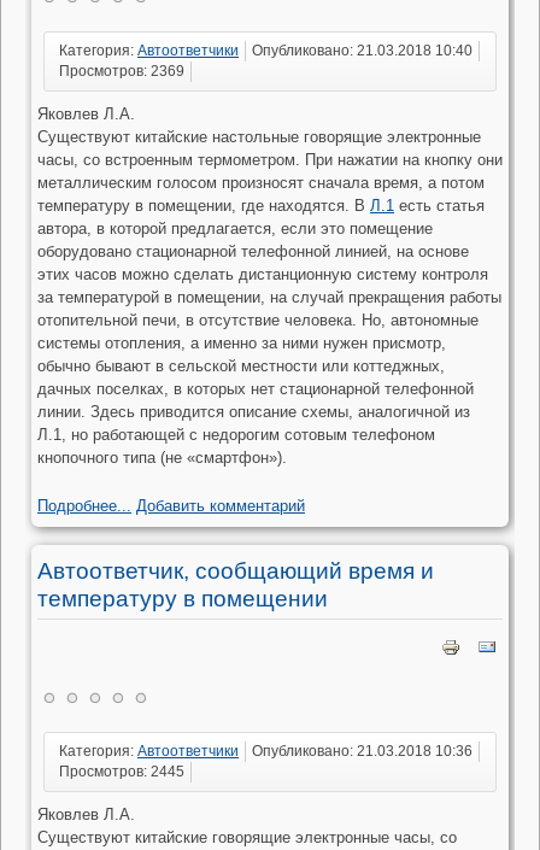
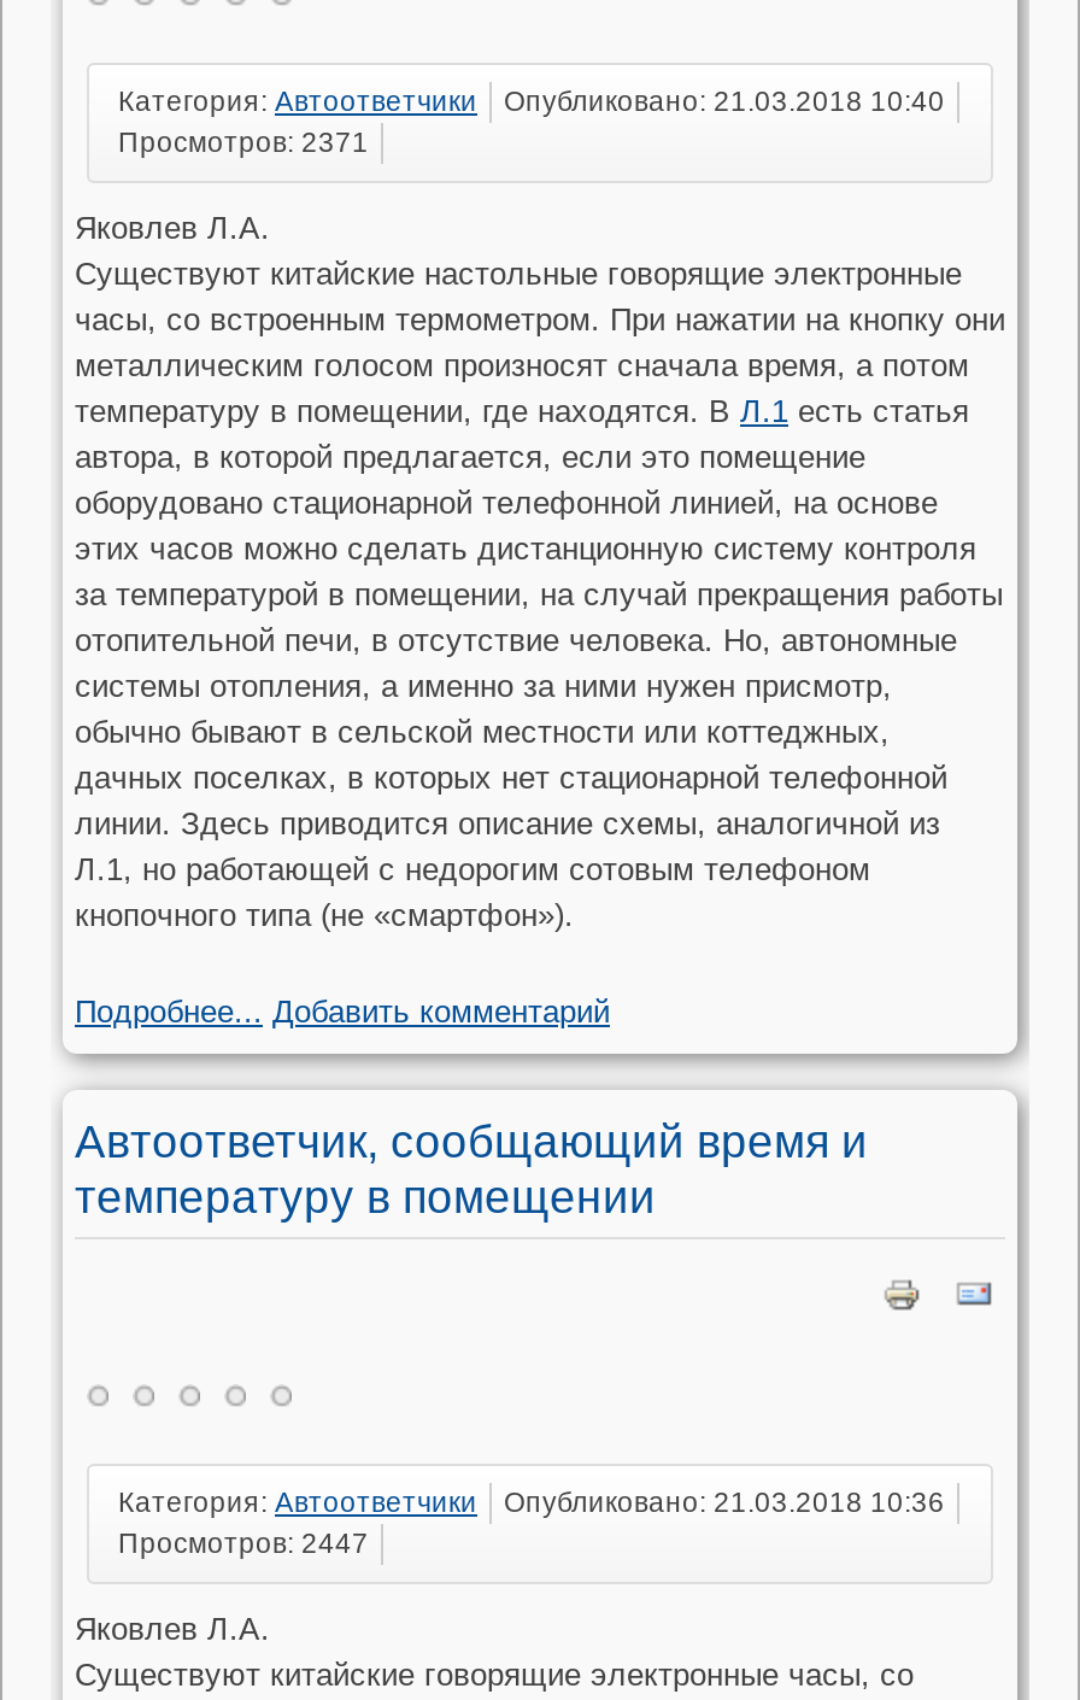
[59,64,184,78] Просмотров: 2369 -> [118,128,369,157] Просмотров: 2371
[59,764,184,779] Просмотров: 2445 -> [118,1528,369,1557] Просмотров: 2447

